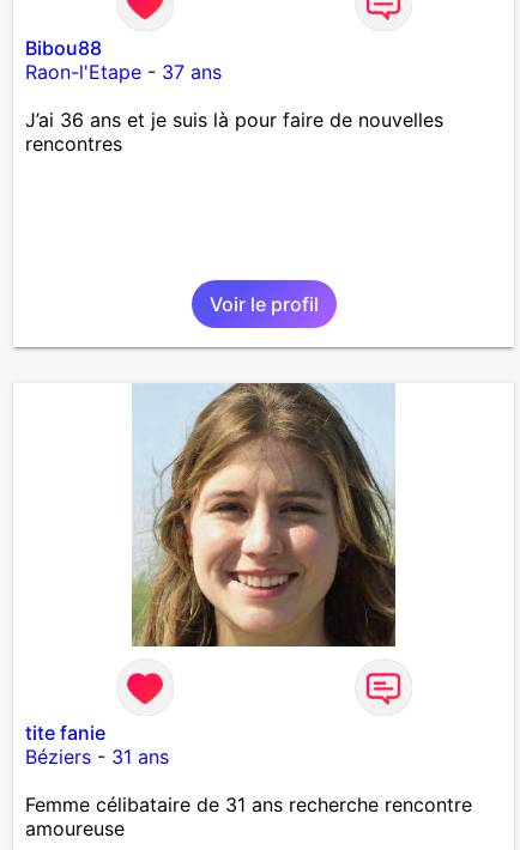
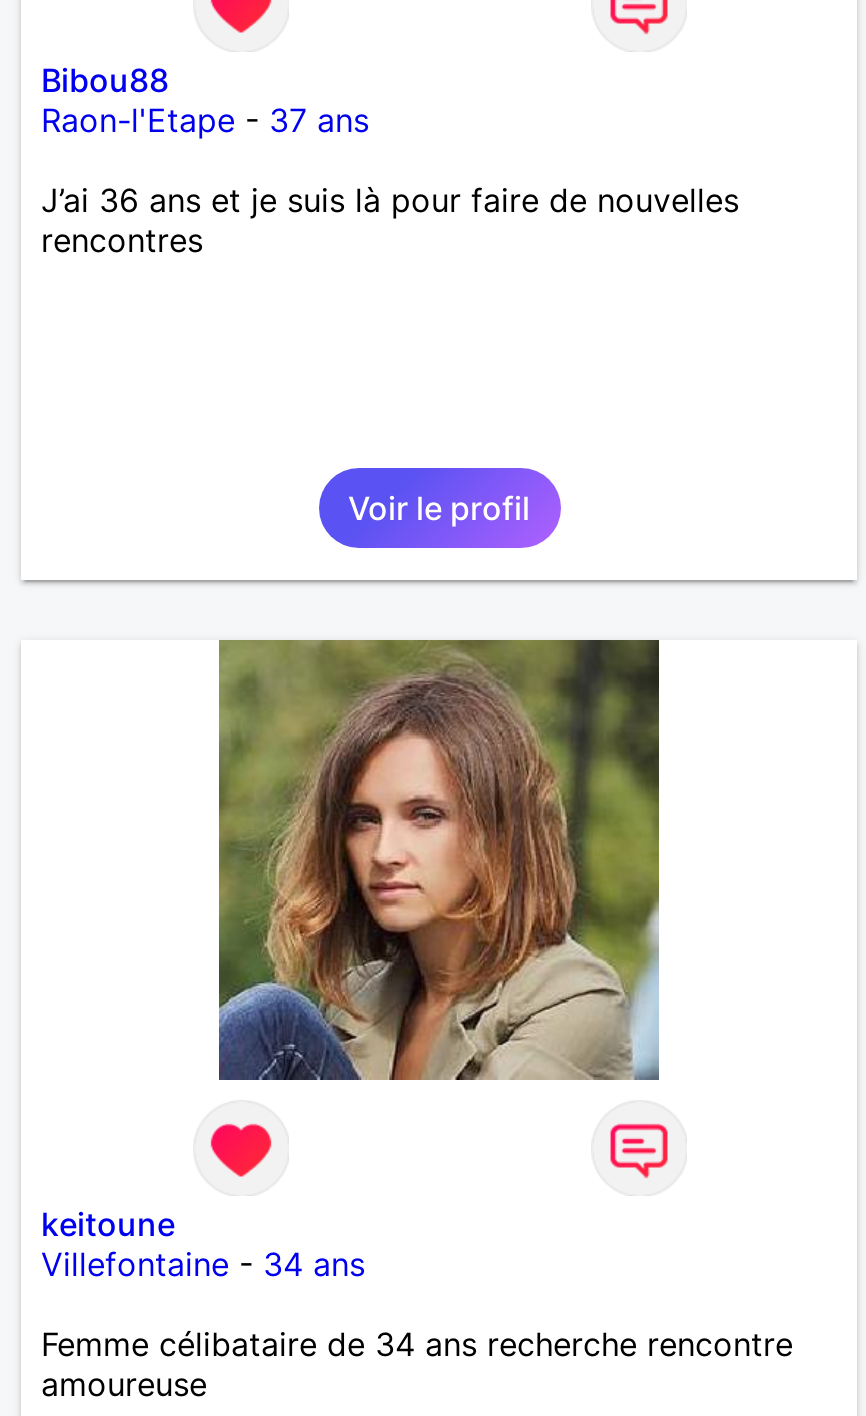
[131,383,397,648] [image] -> [217,638,661,1082] [image]
[25,721,169,768] tite fanie | Béziers - 31 ans -> [41,1204,365,1284] keitoune | Villefontaine - 34 ans
[25,792,472,816] Femme célibataire de 31 ans recherche rencontre -> [41,1324,793,1364] Femme célibataire de 34 ans recherche rencontre

